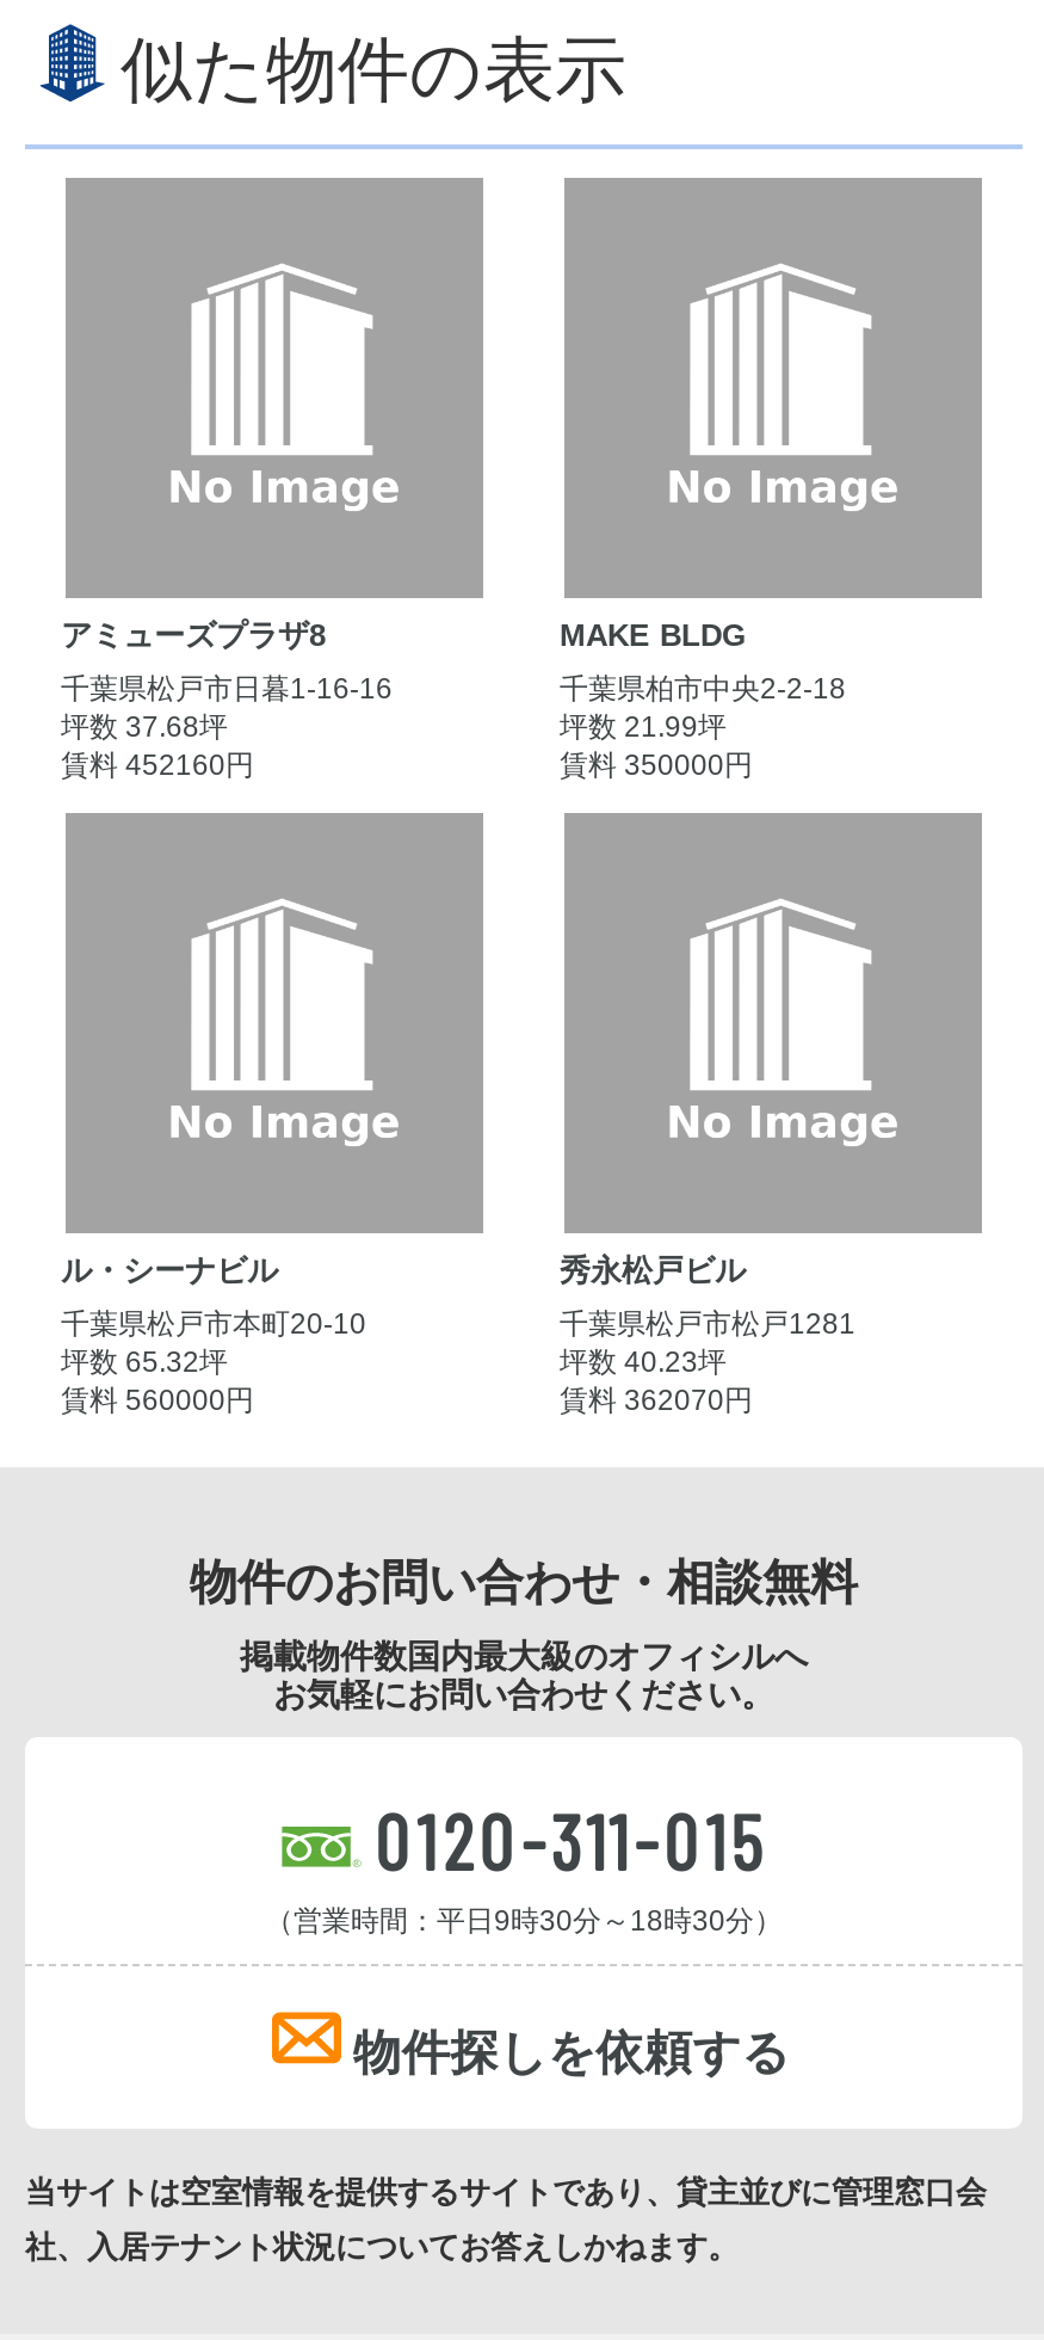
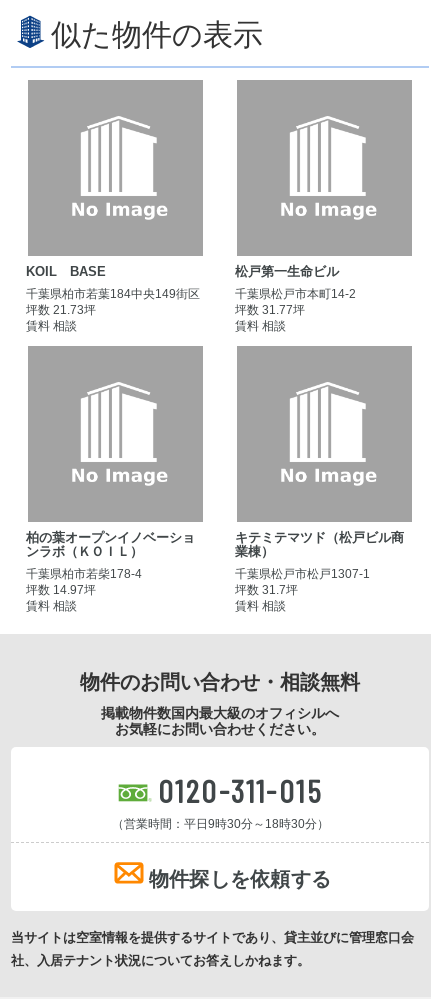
[61,618,326,654] アミューズプラザ8 -> [26,264,106,279] KOIL BASE
[560,618,746,654] MAKE BLDG -> [235,264,339,279] 松戸第一生命ビル
[61,673,393,783] 千葉県松戸市日暮1-16-16 | 坪数 37.68坪 | 賃料 452160円 -> [26,287,200,333] 千葉県柏市若葉184中央149街区 | 坪数 21.73坪 | 賃料 相談
[560,673,846,783] 千葉県柏市中央2-2-18 | 坪数 21.99坪 | 賃料 350000円 -> [235,287,356,333] 千葉県松戸市本町14-2 | 坪数 31.77坪 | 賃料 相談
[61,1253,278,1289] ル・シーナビル -> [26,530,195,559] 柏の葉オープンイノベーショ | ンラボ（ＫＯＩＬ）
[560,1253,746,1289] 秀永松戸ビル -> [235,530,404,559] キテミテマツド（松戸ビル商 | 業棟）
[61,1308,366,1418] 千葉県松戸市本町20-10 | 坪数 65.32坪 | 賃料 560000円 -> [26,567,142,613] 千葉県柏市若柴178-4 | 坪数 14.97坪 | 賃料 相談
[560,1308,855,1418] 千葉県松戸市松戸1281 | 坪数 40.23坪 | 賃料 362070円 -> [235,567,370,613] 千葉県松戸市松戸1307-1 | 坪数 31.7坪 | 賃料 相談

